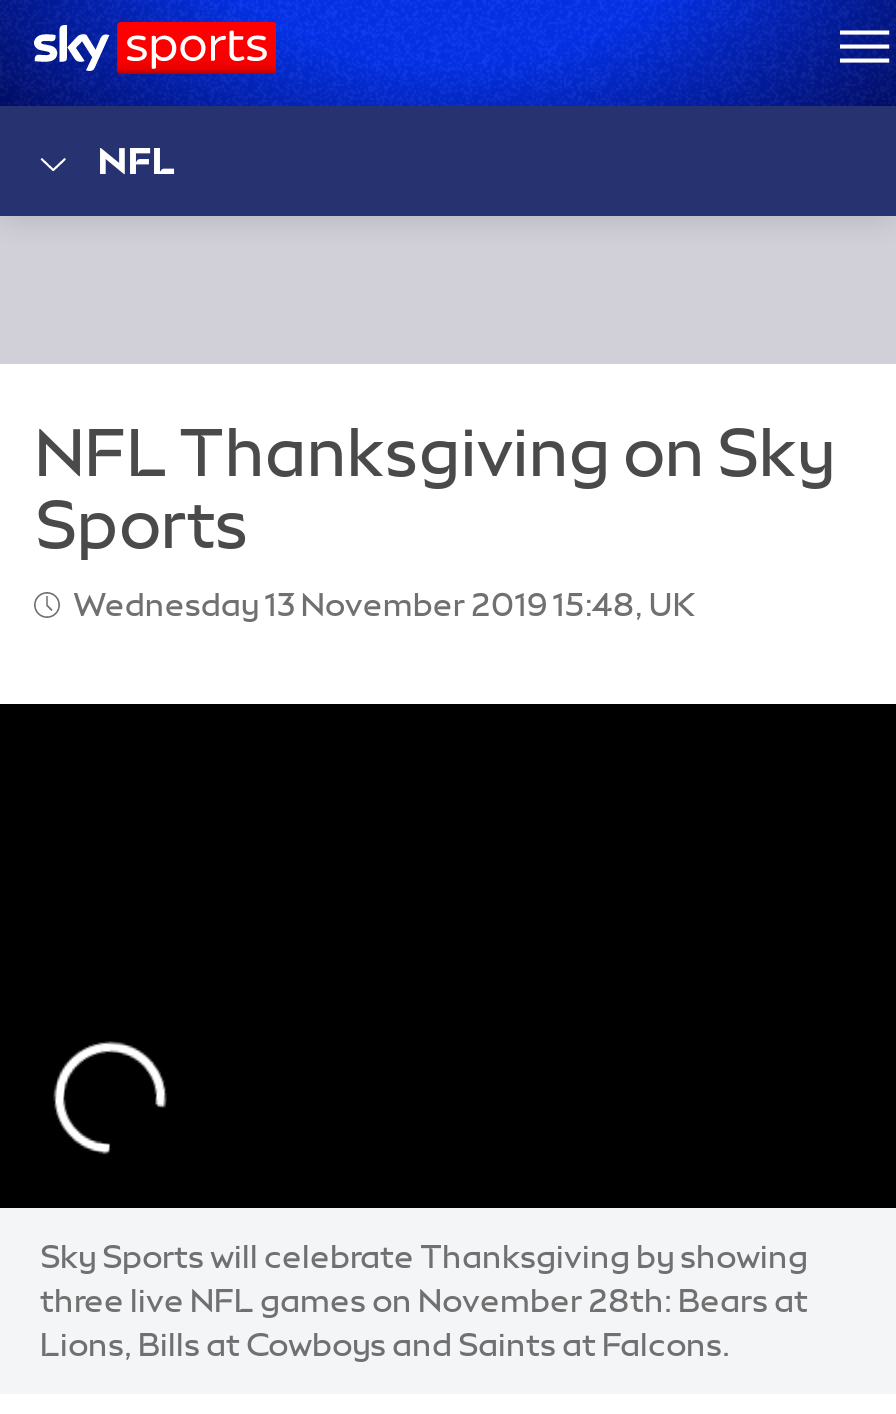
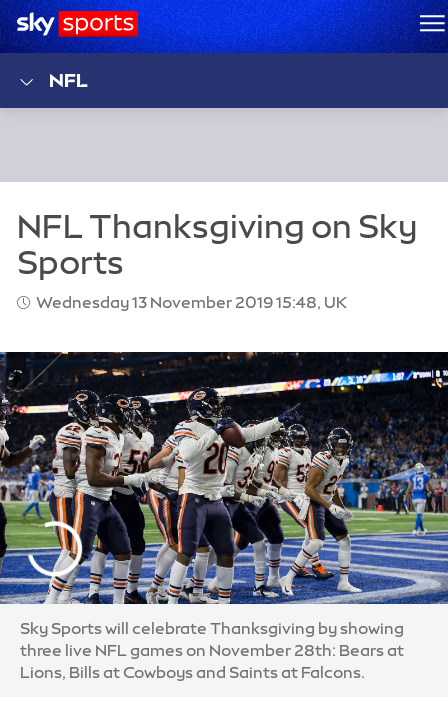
none -> [3,351,445,605] [image]

